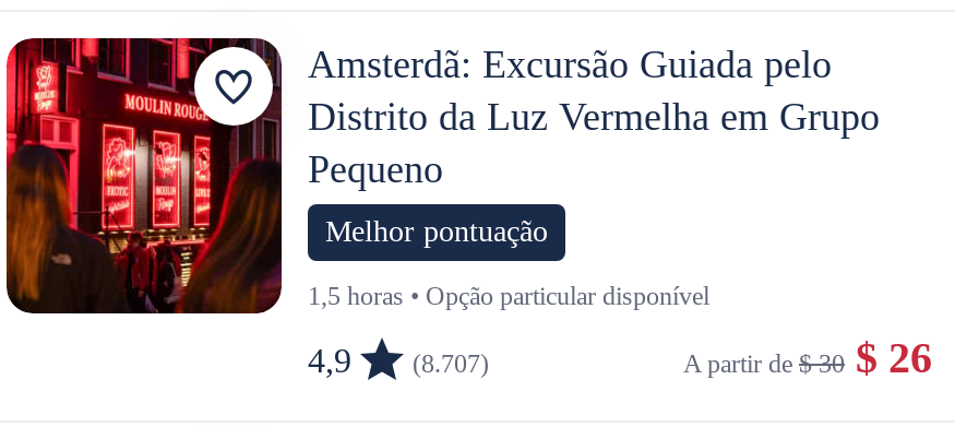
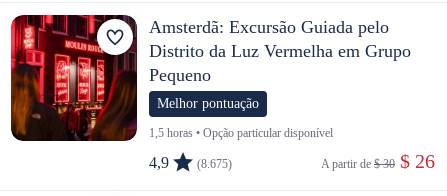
[308,342,489,379] 4,9 (8.707) -> [149,154,232,171] 4,9 (8.675)

